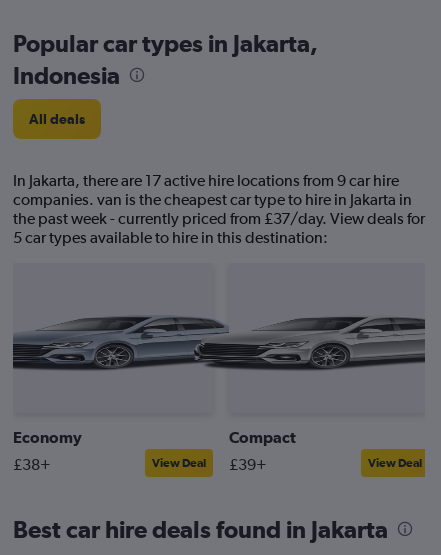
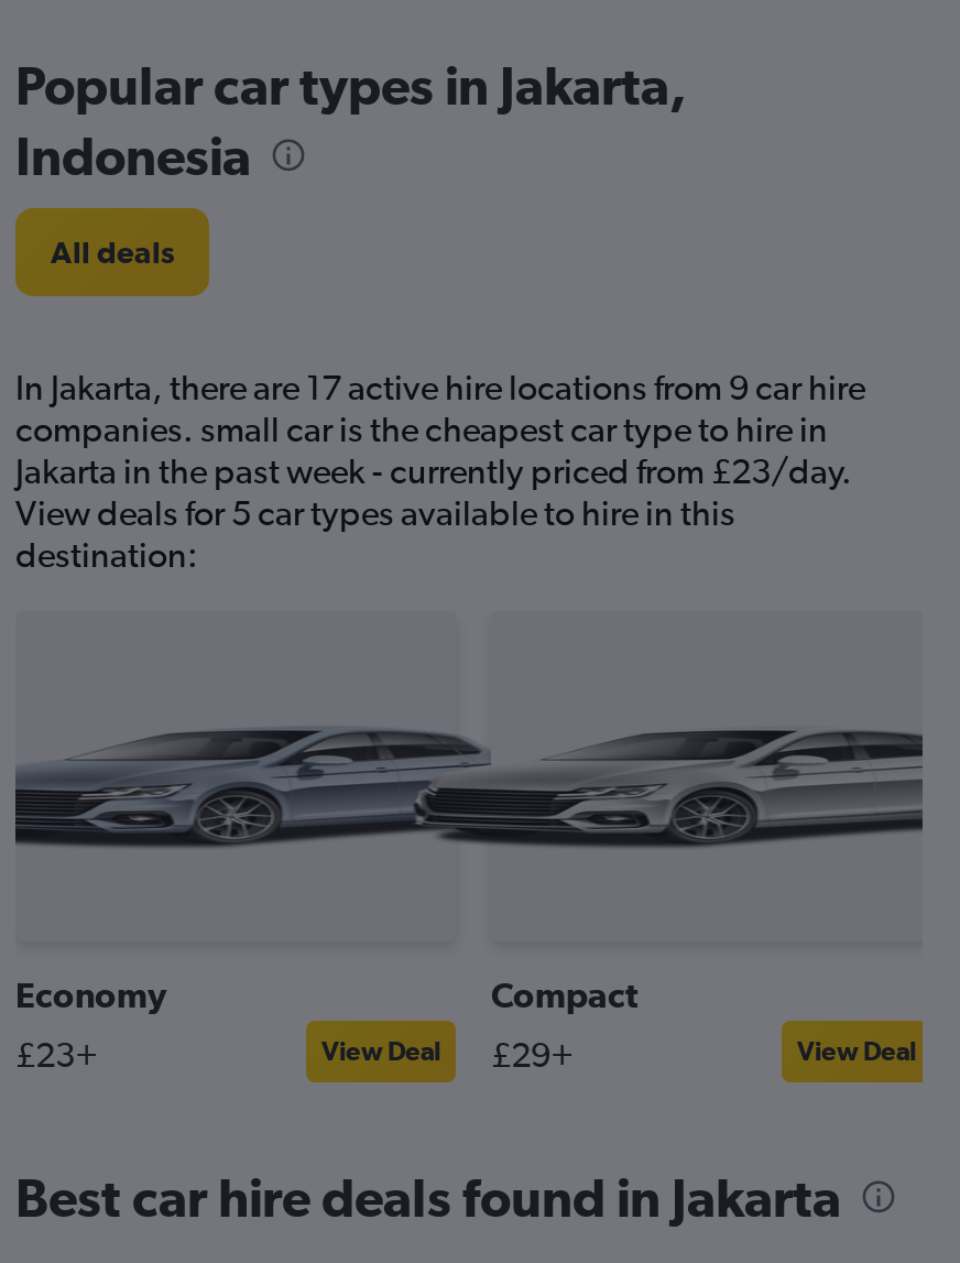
[13,190,425,247] companies. van is the cheapest car type to hire in Jakarta in | the past week - currently priced from £37/day. View deals for | 5 car types available to hire in this destination: -> [15,409,852,576] companies. small car is the cheapest car type to hire in | Jakarta in the past week - currently priced from £23/day. | View deals for 5 car types available to hire in this | destination:
[13,455,51,474] £38+ -> [15,1034,99,1076] £23+
[152,455,267,474] View Deal £39+ -> [321,1034,575,1076] View Deal £29+

